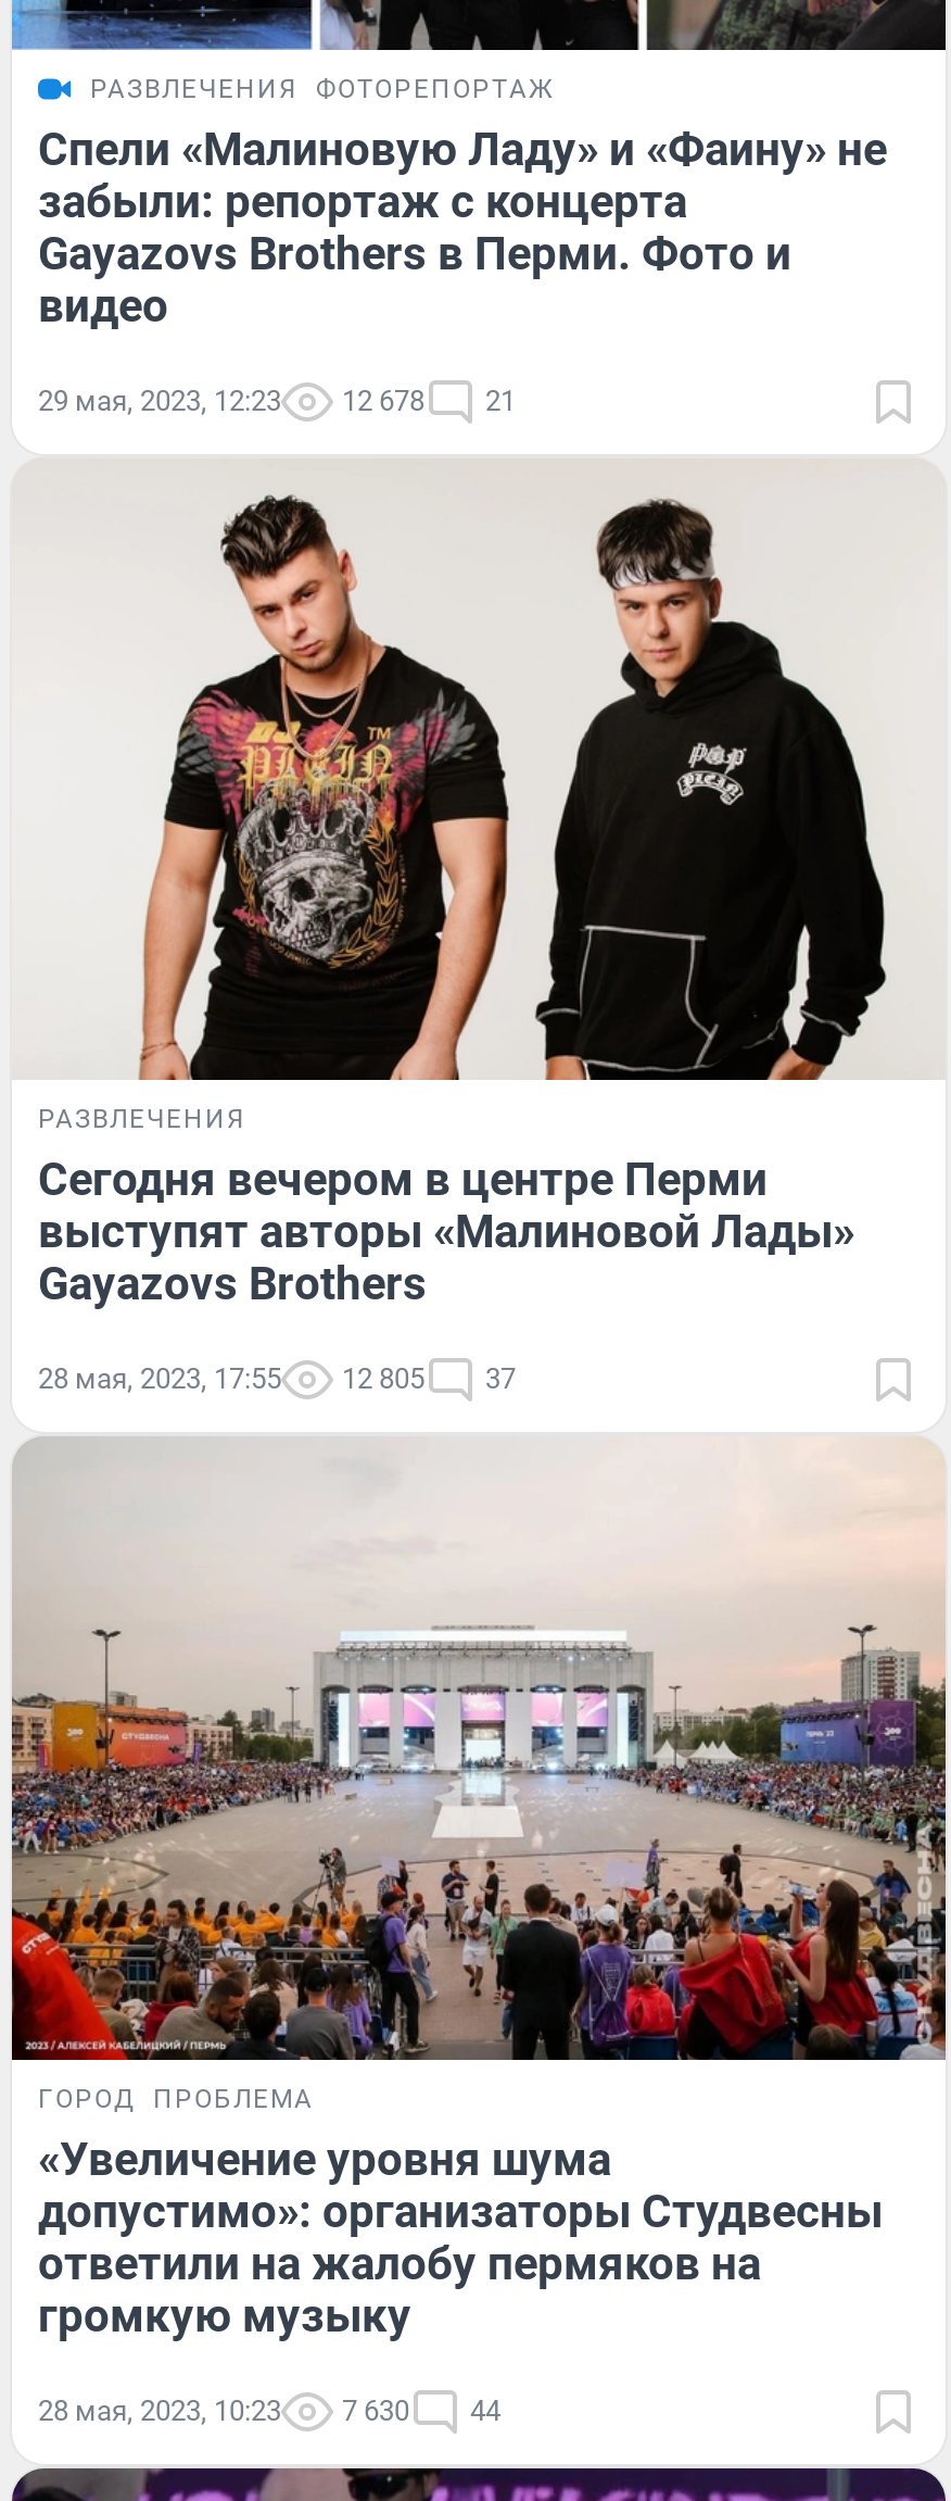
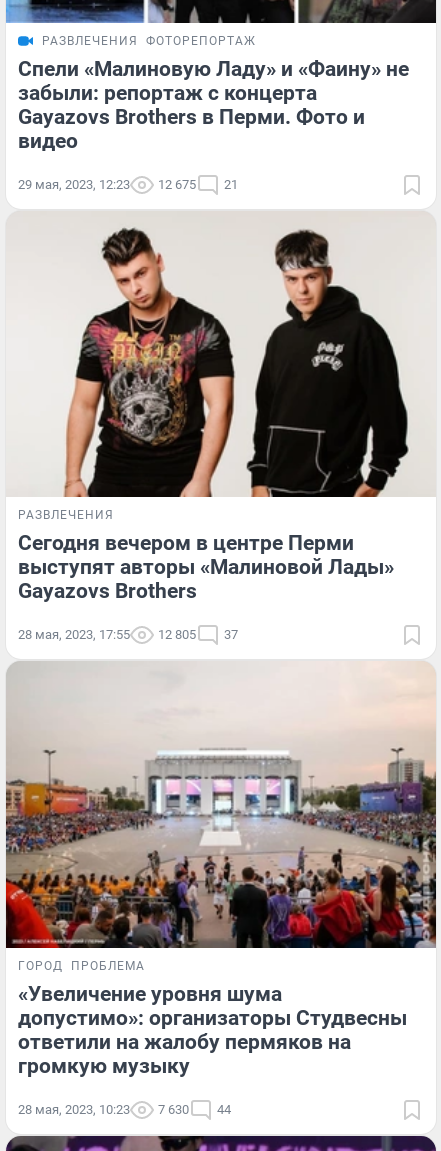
[38,384,516,416] 29 мая, 2023, 12:23 12 678 21 -> [18,177,238,192] 29 мая, 2023, 12:23 12 675 21

